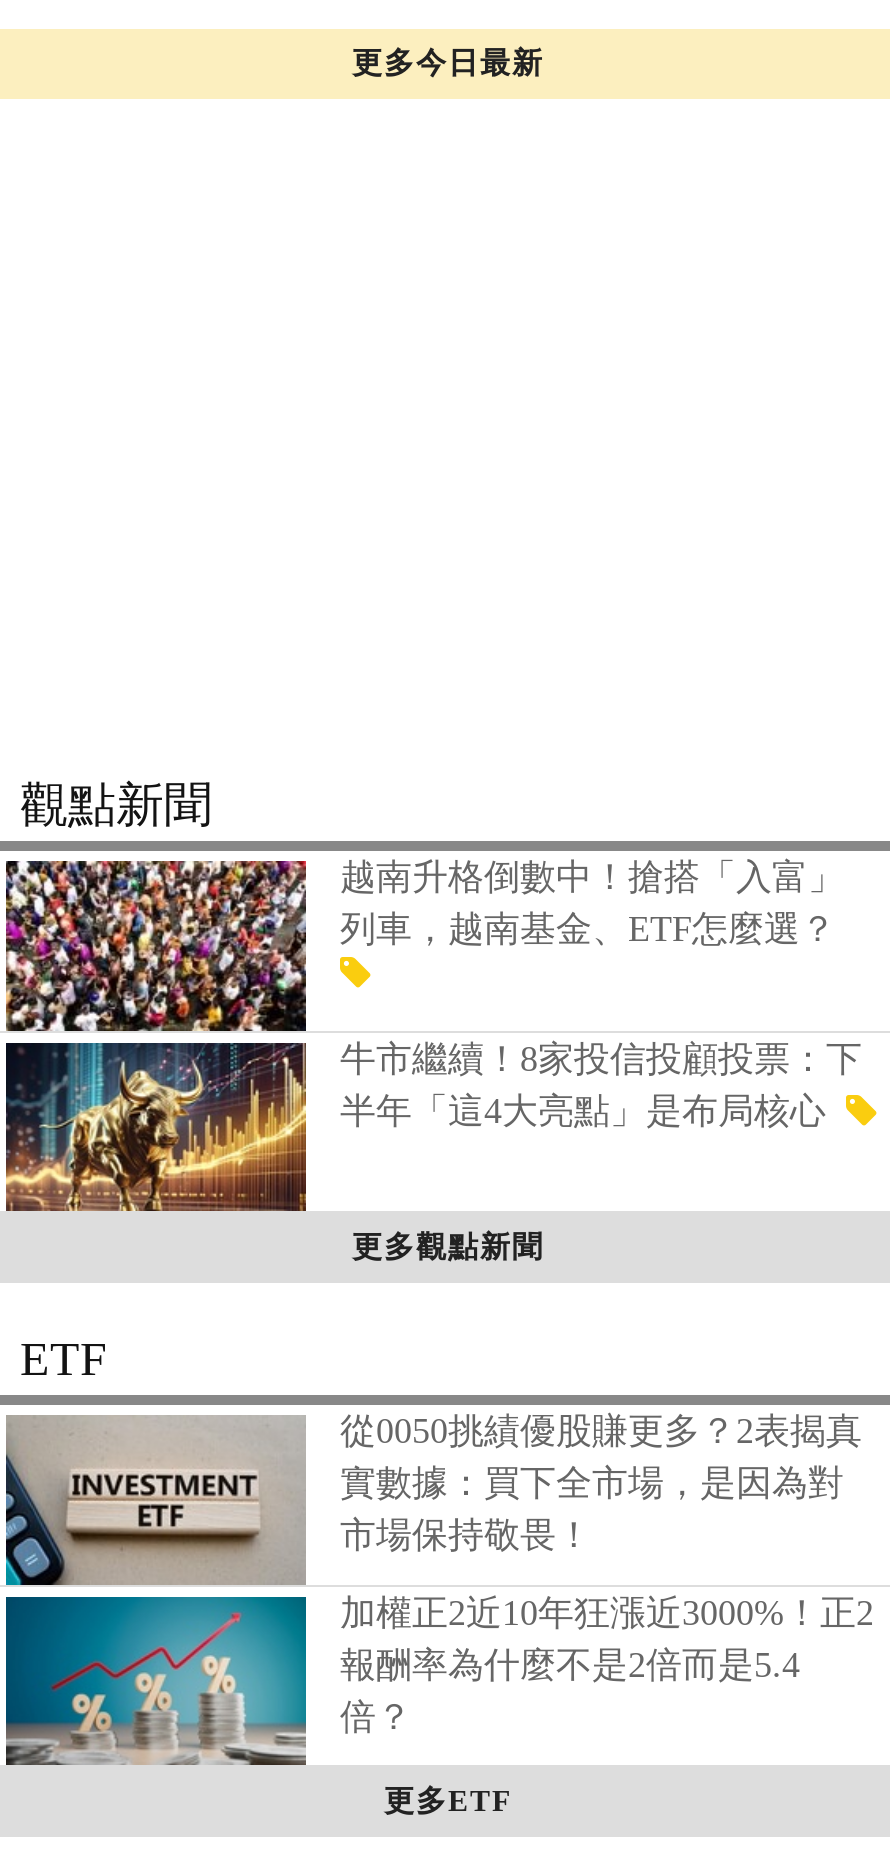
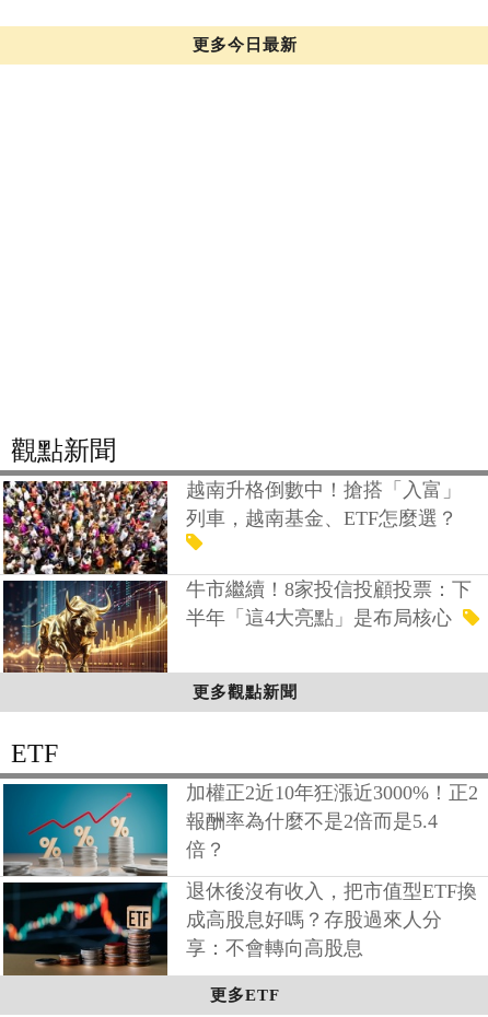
[6,1412,862,1600] [image] | 從0050挑績優股賺更多？2表揭真 | 實數據：買下全市場，是因為對 | 市場保持敬畏！ -> none
moved [340,1593,874,1737] -> [186,782,478,861]: 加權正2近10年狂漲近3000%！正2 | 報酬率為什麼不是2倍而是5.4 | 倍？
none -> [3,881,477,975] [image] | 退休後沒有收入，把市值型ETF換 | 成高股息好嗎？存股過來人分 | 享：不會轉向高股息

